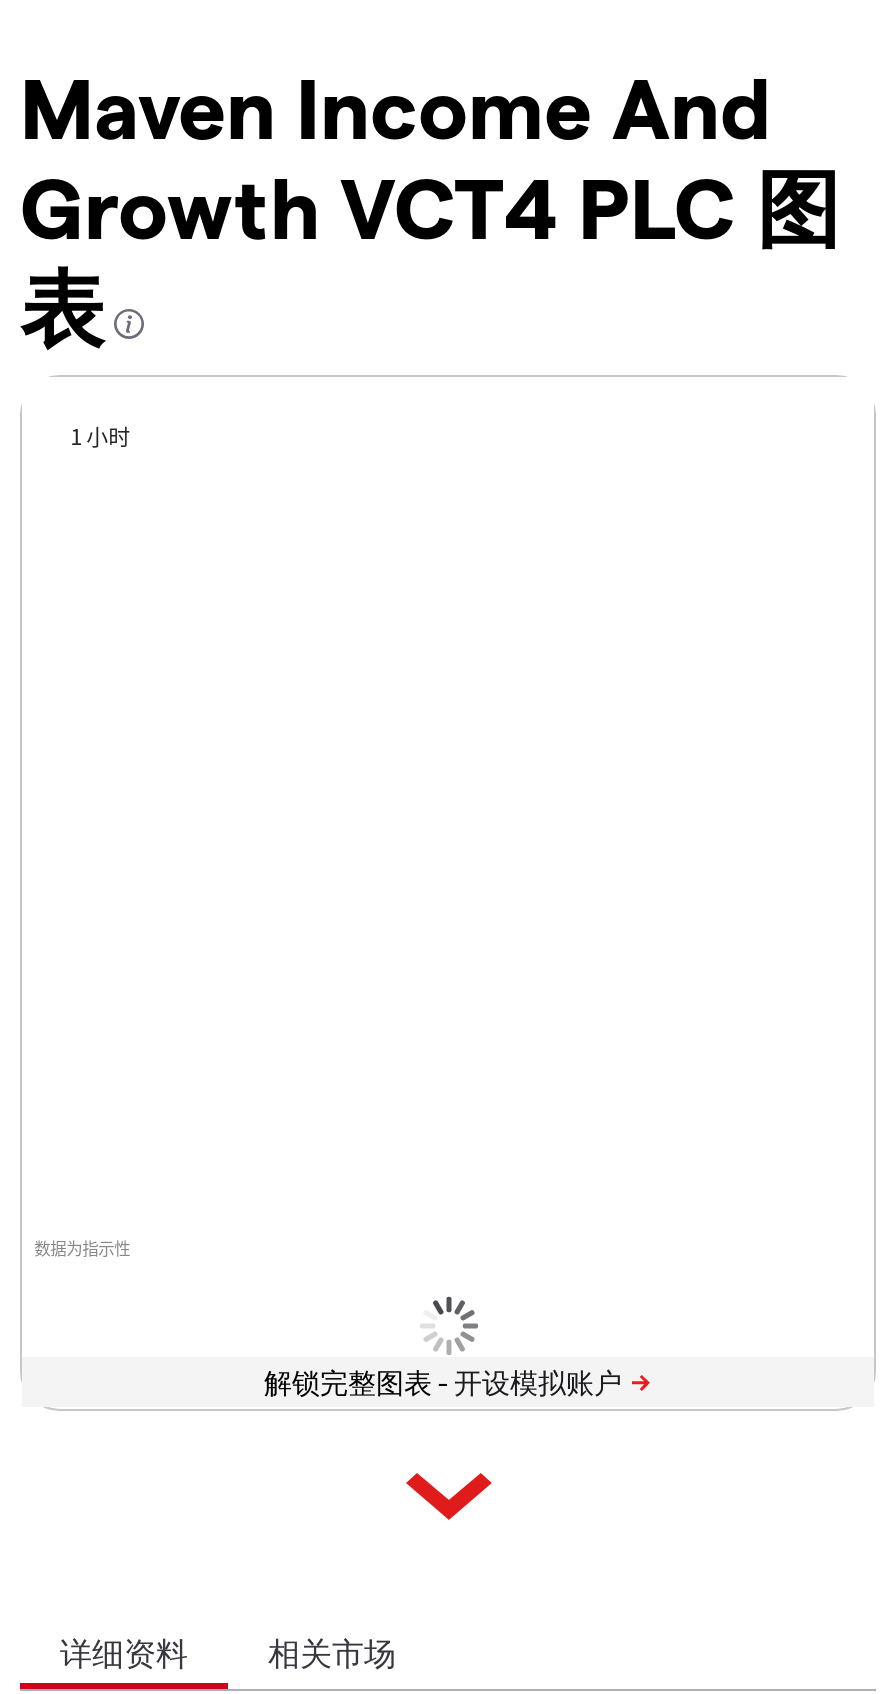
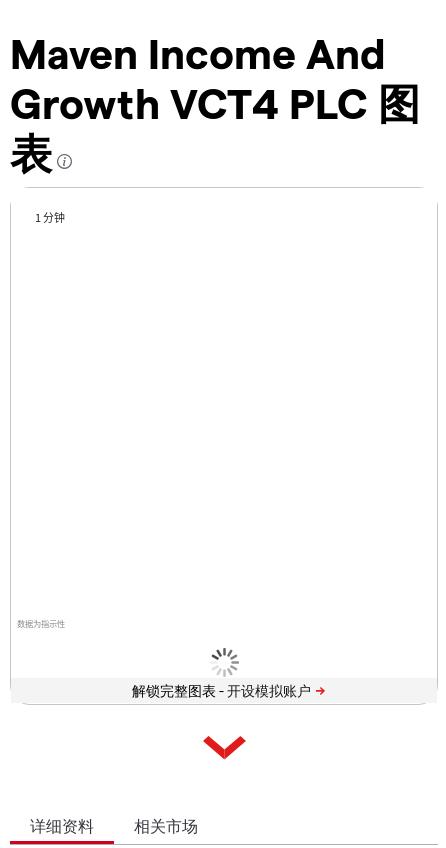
[70,420,130,452] 1 小时 -> [35,209,65,225] 1 分钟

